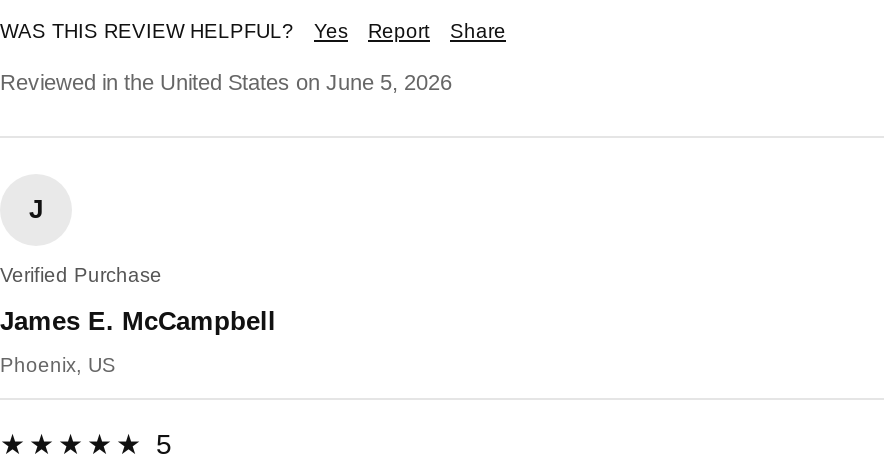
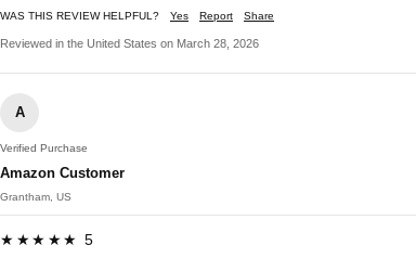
[0,71,452,95] Reviewed in the United States on June 5, 2026 -> [0,37,259,50] Reviewed in the United States on March 28, 2026
[29,195,43,225] J -> [15,104,24,121] A
[0,307,276,337] James E. McCampbell -> [0,165,125,181] Amazon Customer
[0,355,116,377] Phoenix, US -> [0,191,71,203] Grantham, US

